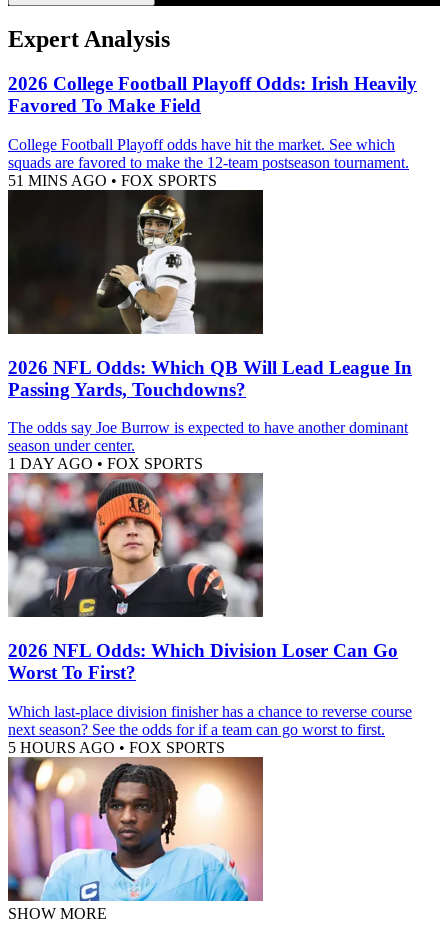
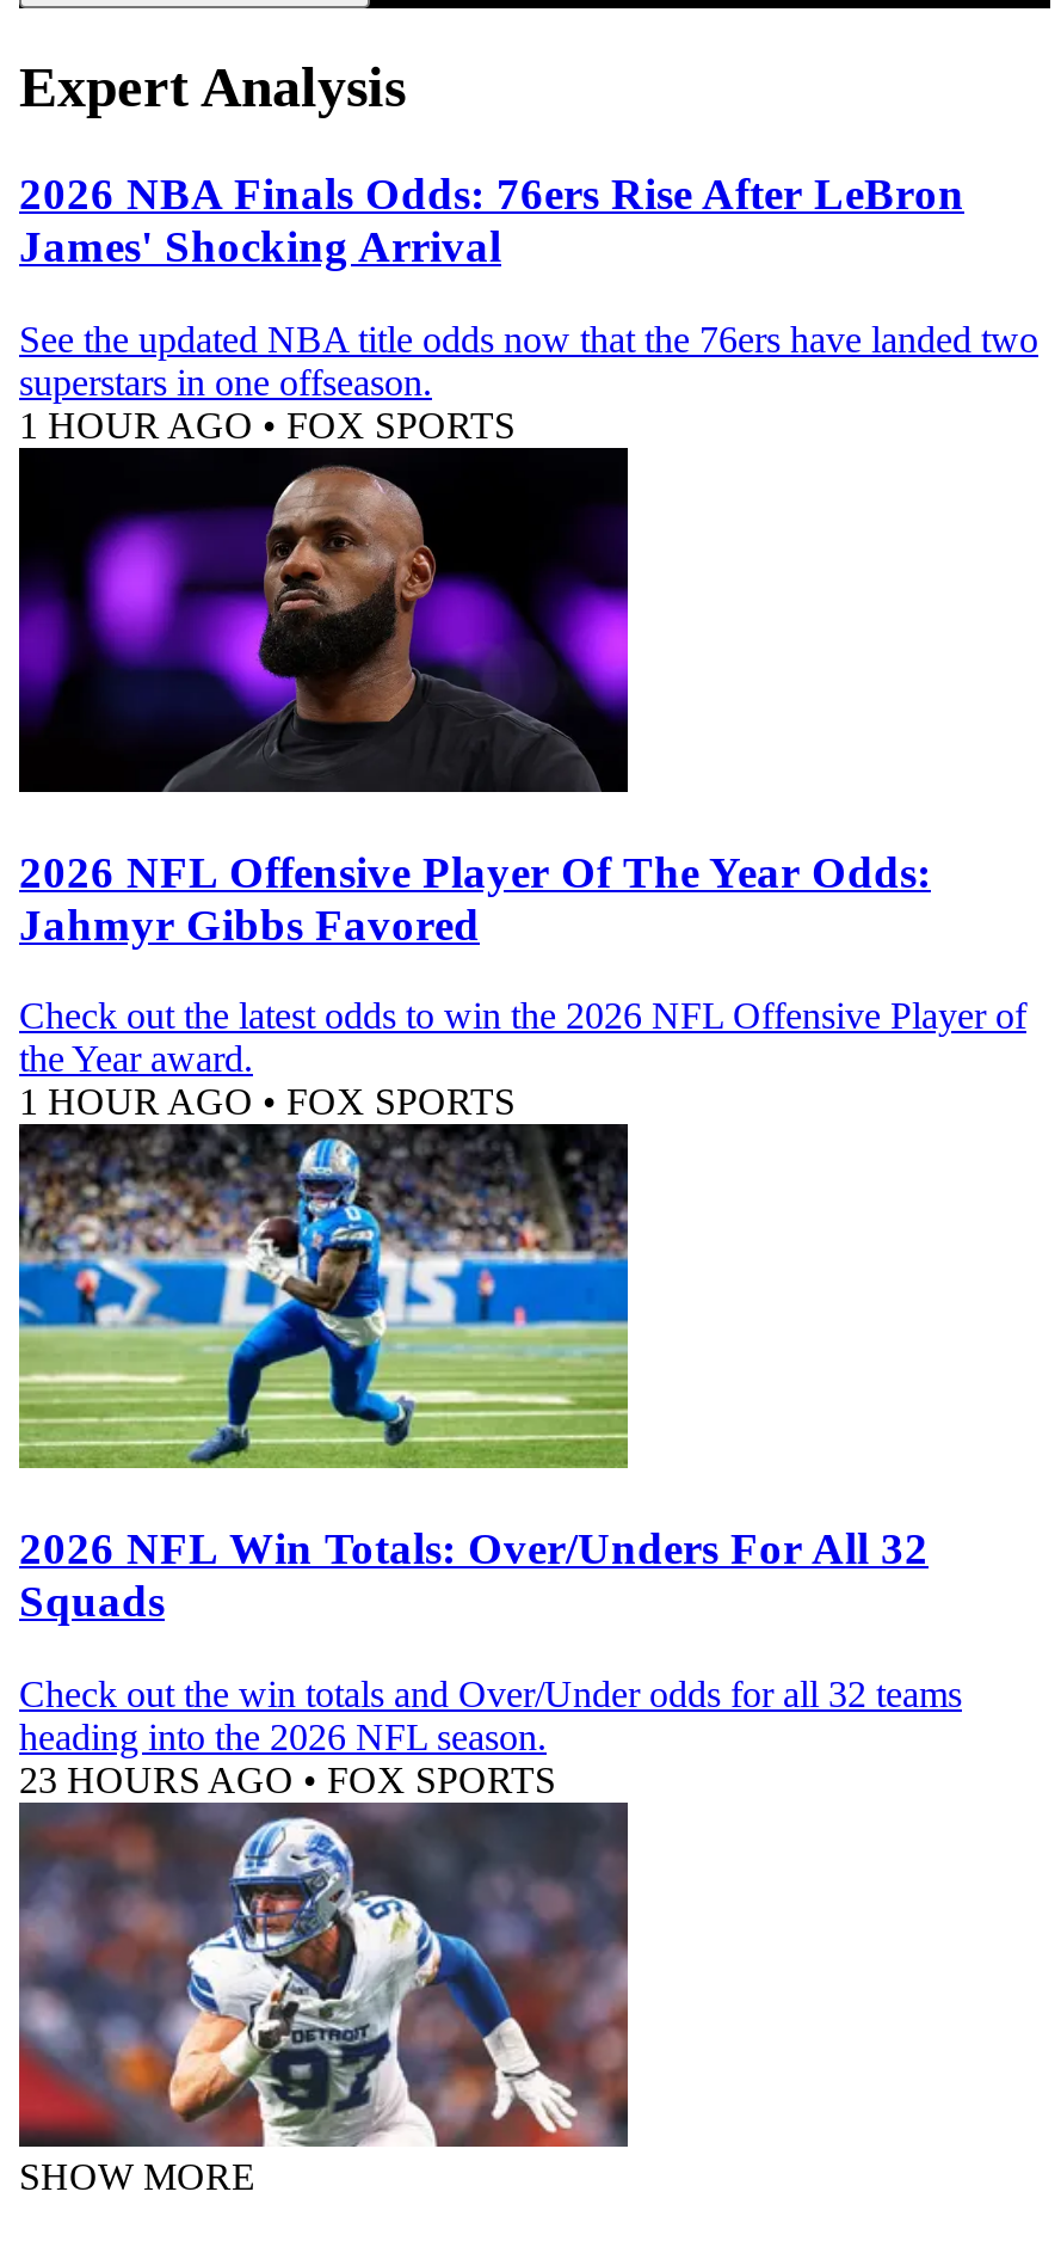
[8,73,417,116] 2026 College Football Playoff Odds: Irish Heavily | Favored To Make Field -> [19,169,964,272] 2026 NBA Finals Odds: 76ers Rise After LeBron | James' Shocking Arrival
[8,136,409,189] College Football Playoff odds have hit the market. See which | squads are favored to make the 12-team postseason tournament. | 51 MINS AGO • FOX SPORTS -> [19,319,1038,445] See the updated NBA title odds now that the 76ers have landed two | superstars in one offseason. | 1 HOUR AGO • FOX SPORTS
[7,196,412,400] [image] | 2026 NFL Odds: Which QB Will Lead League In | Passing Yards, Touchdowns? -> [17,462,931,949] [image] | 2026 NFL Offensive Player Of The Year Odds: | Jahmyr Gibbs Favored
[7,419,408,618] [image] | The odds say Joe Burrow is expected to have another dominant | season under center. | 1 DAY AGO • FOX SPORTS -> [17,996,1026,1471] [image] | Check out the latest odds to win the 2026 NFL Offensive Player of | the Year award. | 1 HOUR AGO • FOX SPORTS
[8,640,398,683] 2026 NFL Odds: Which Division Loser Can Go | Worst To First? -> [19,1523,929,1626] 2026 NFL Win Totals: Over/Unders For All 32 | Squads
[8,703,412,756] Which last-place division finisher has a chance to reverse course | next season? See the odds for if a team can go worst to first. | 5 HOURS AGO • FOX SPORTS -> [19,1673,962,1800] Check out the win totals and Over/Under odds for all 32 teams | heading into the 2026 NFL season. | 23 HOURS AGO • FOX SPORTS
[7,757,264,902] [image] -> [17,1803,630,2149] [image]

